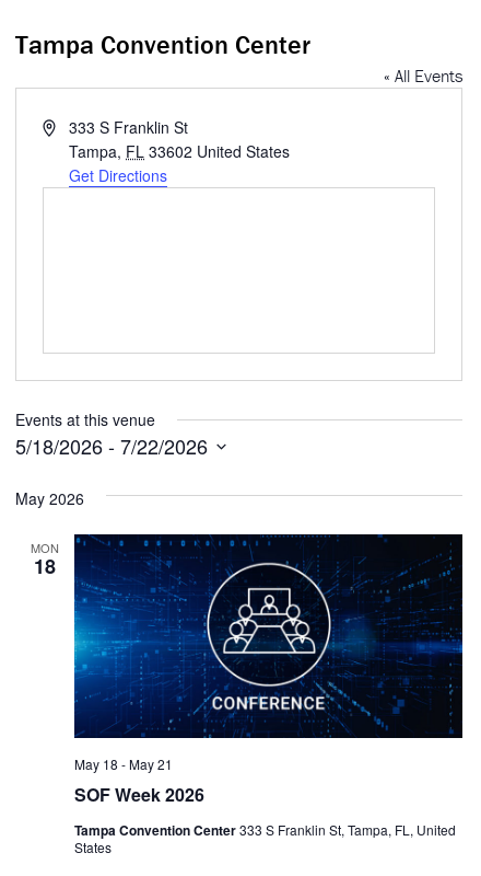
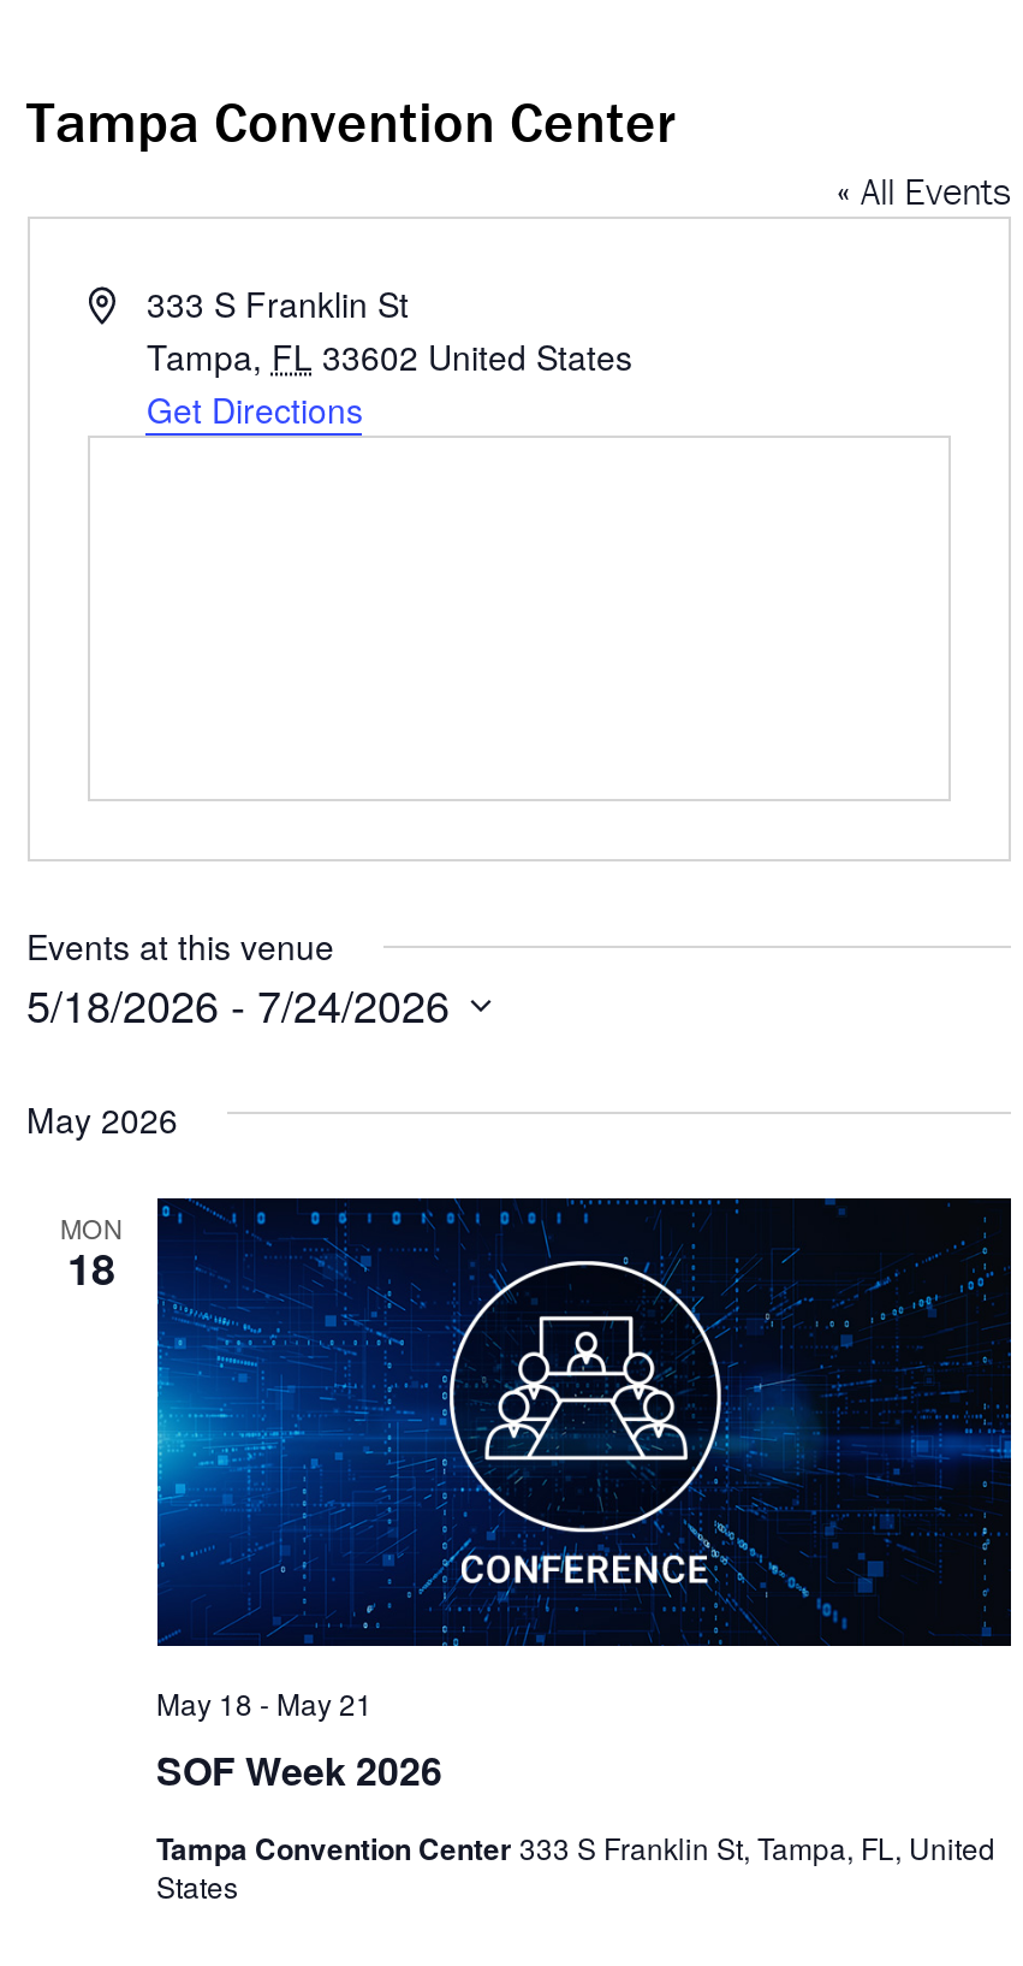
[15,431,207,460] 5/18/2026 - 7/22/2026 -> [26,972,450,1035] 5/18/2026 - 7/24/2026

